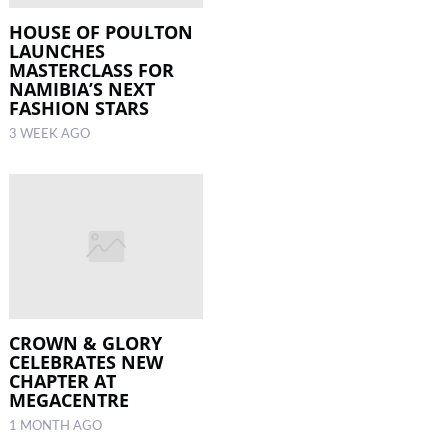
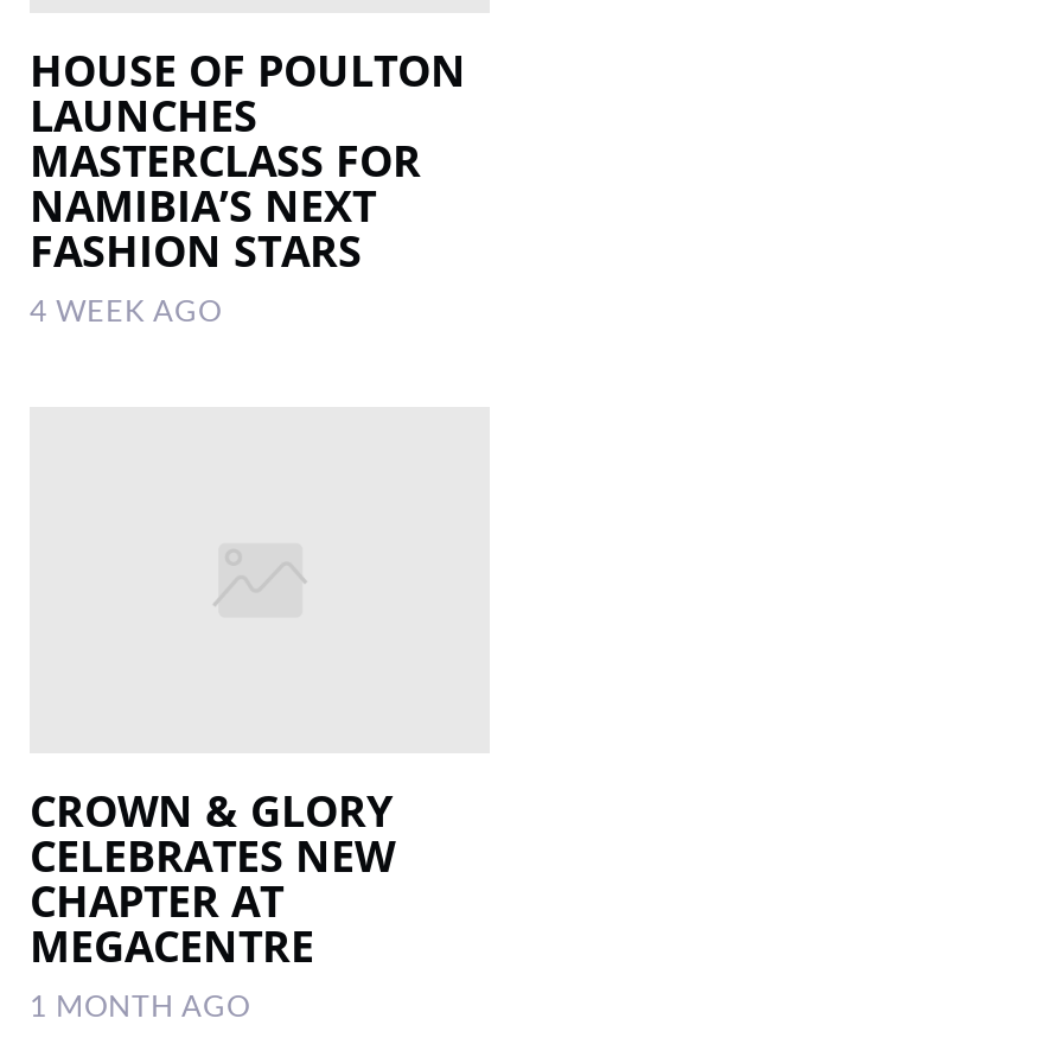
[9,128,90,140] 3 WEEK AGO -> [30,298,222,327] 4 WEEK AGO

